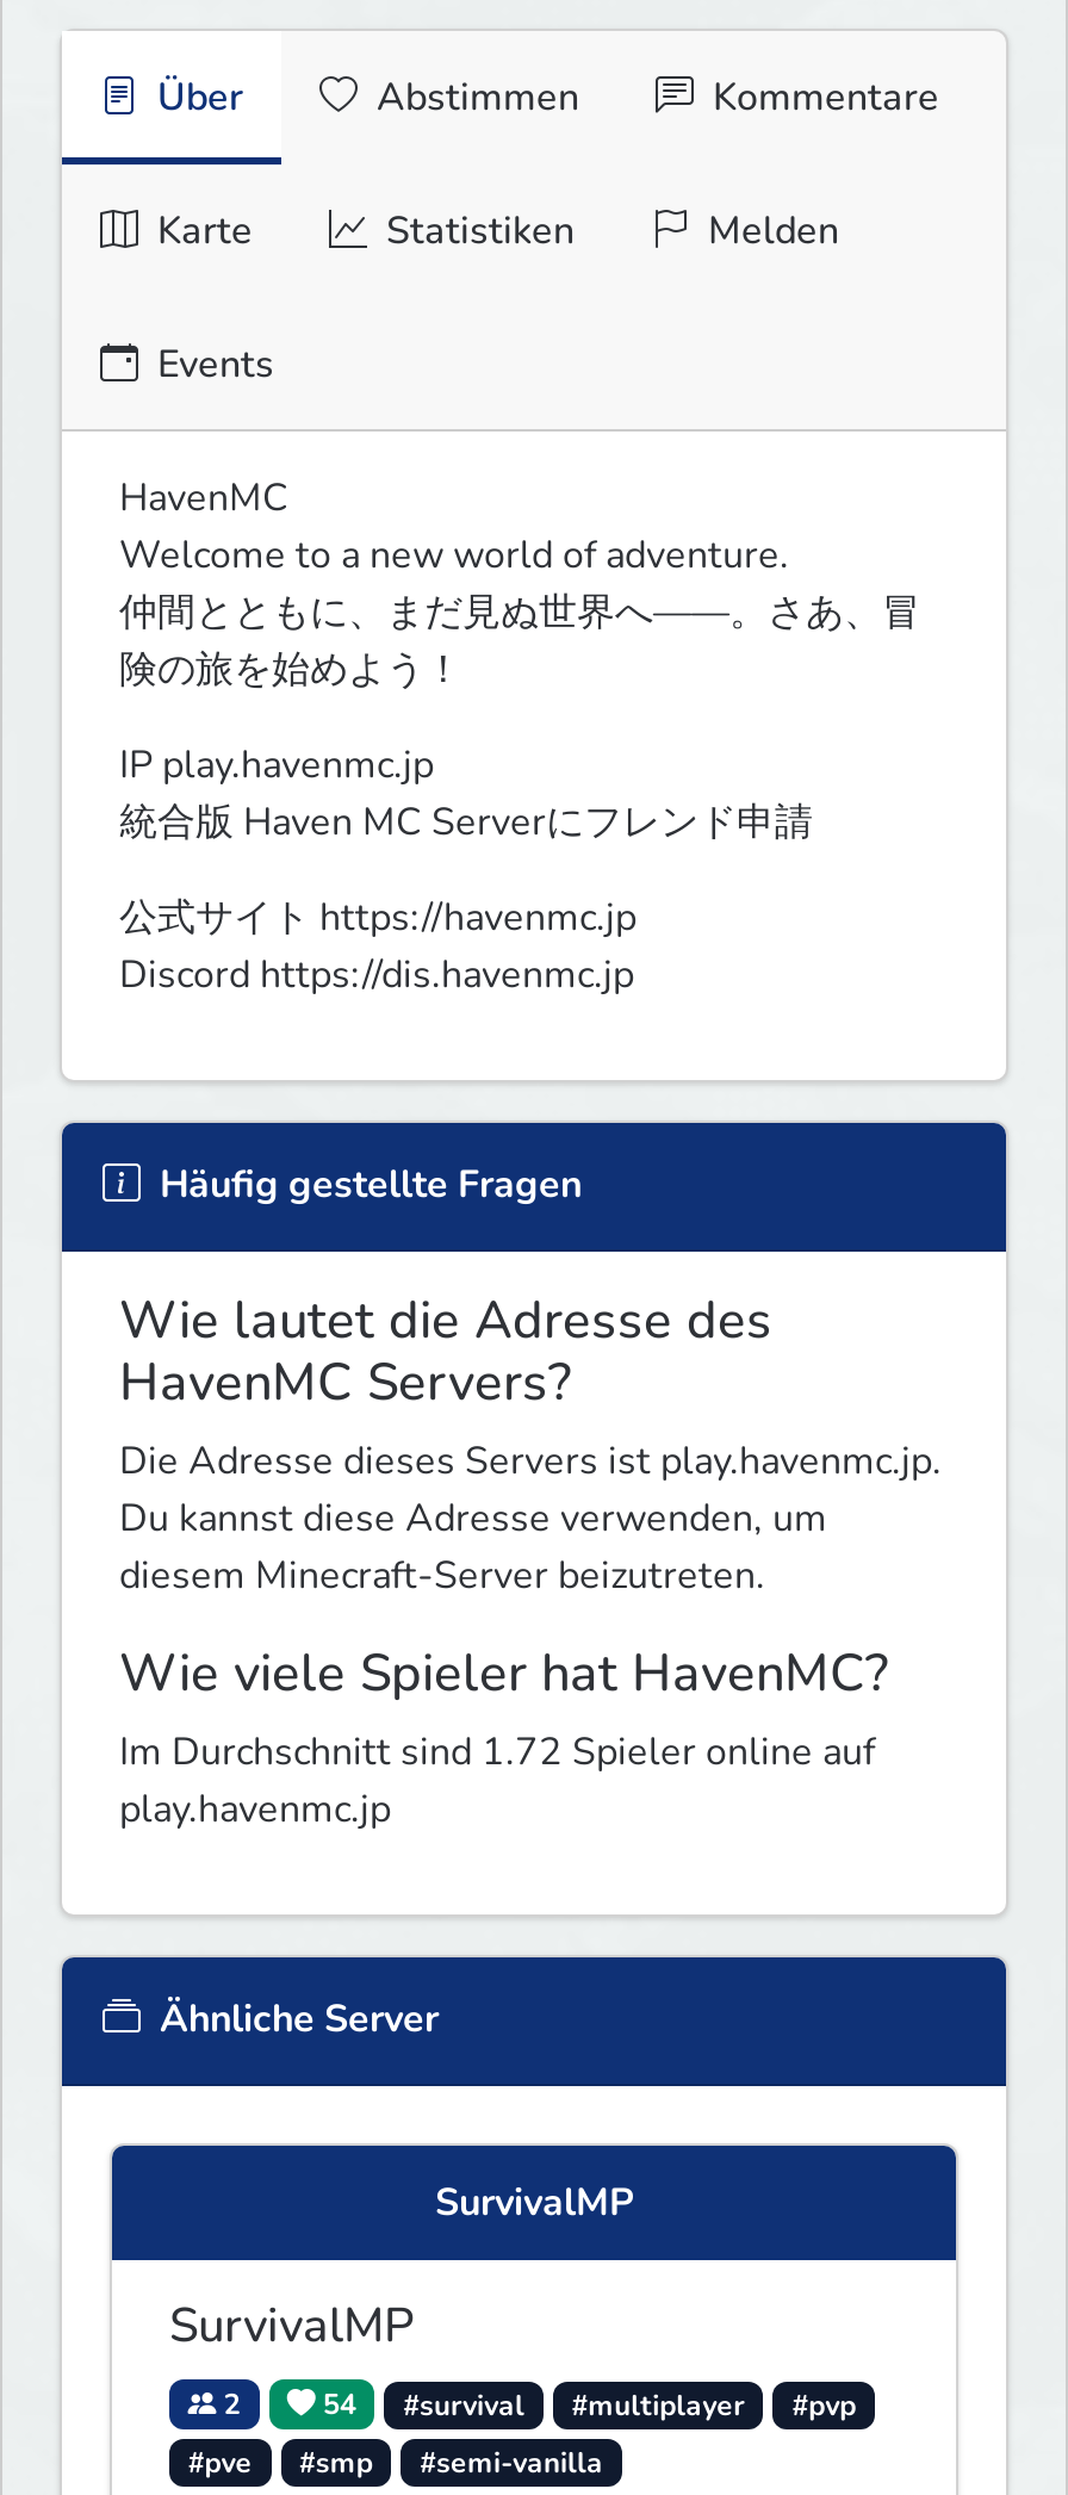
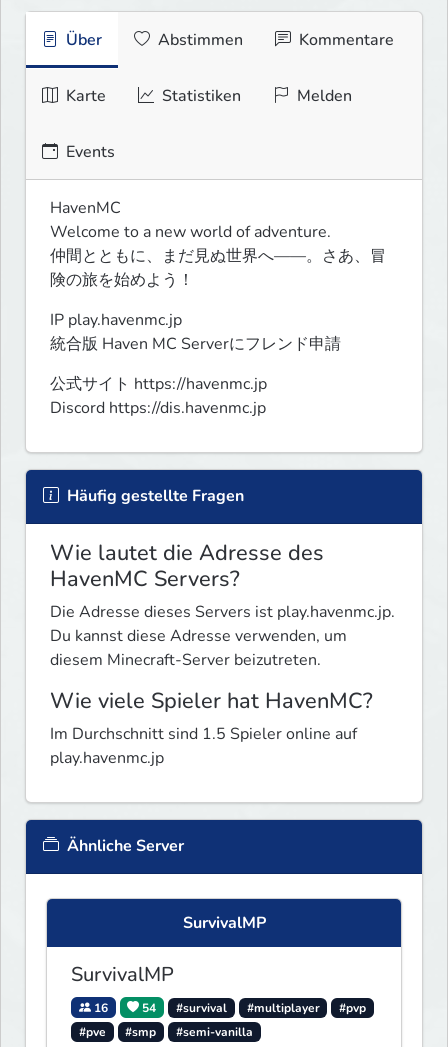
[119,1726,875,1778] Im Durchschnitt sind 1.72 Spieler online auf -> [50,723,357,745] Im Durchschnitt sind 1.5 Spieler online auf
[216,2386,856,2424] 2 54 #survival #multiplayer #pvp -> [91,1000,366,1016] 16 54 #survival #multiplayer #pvp

